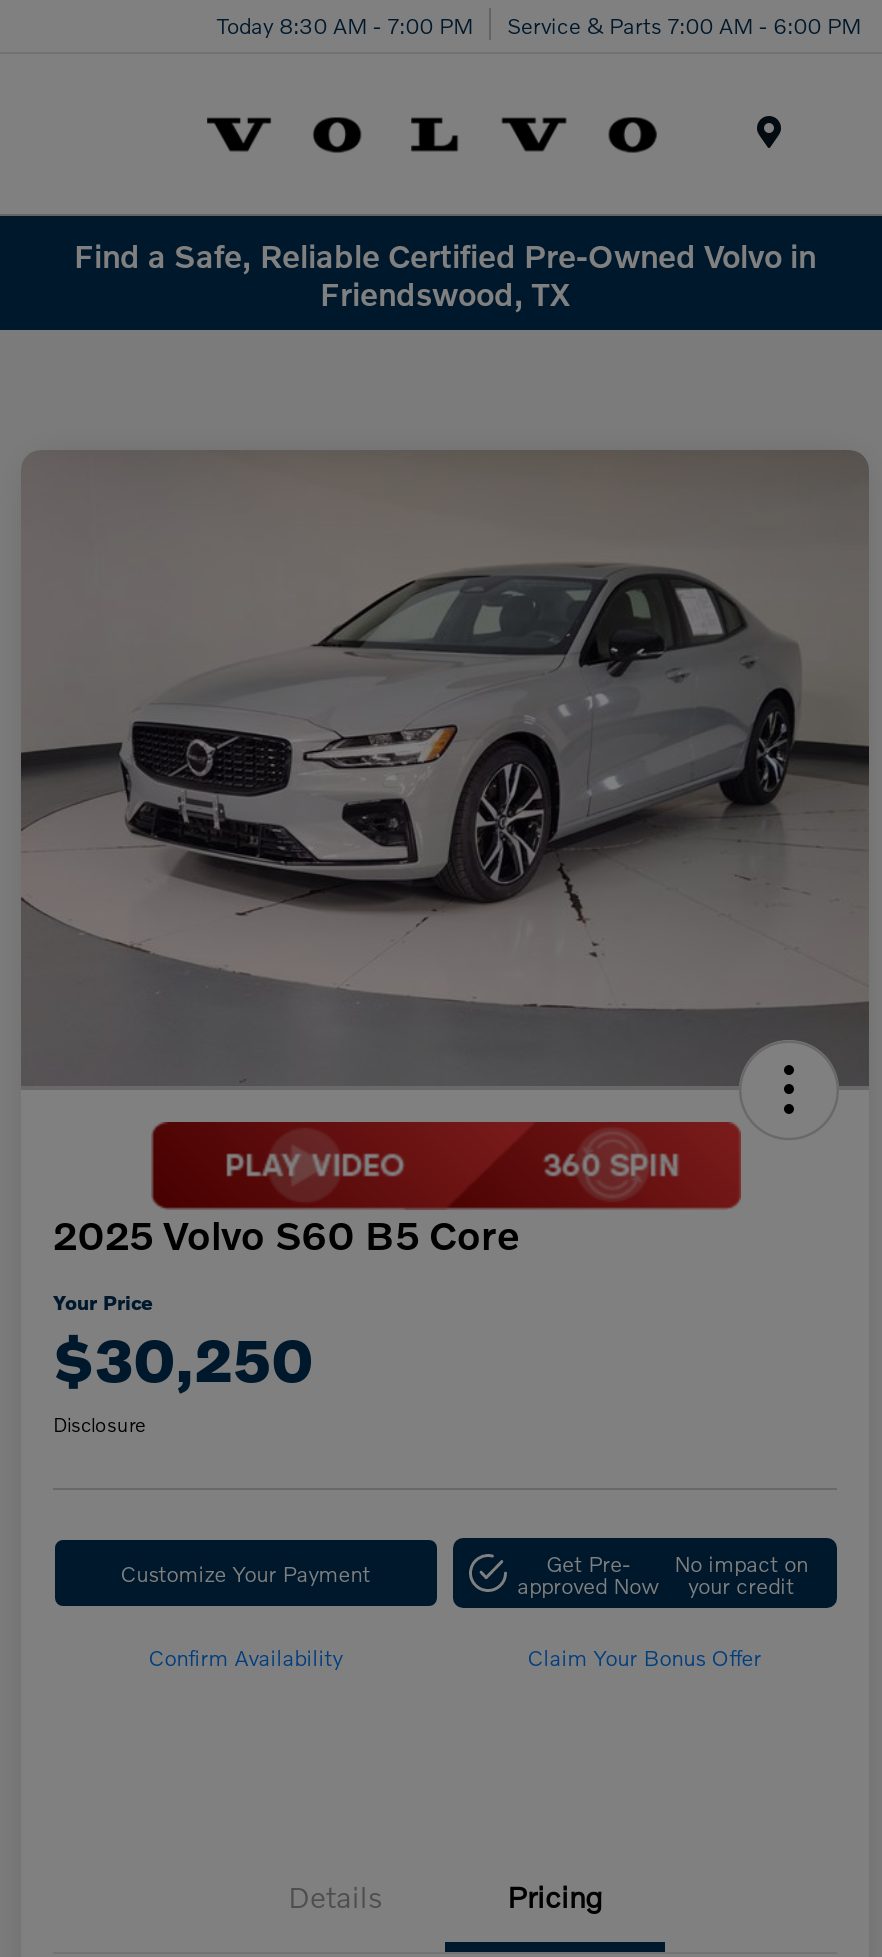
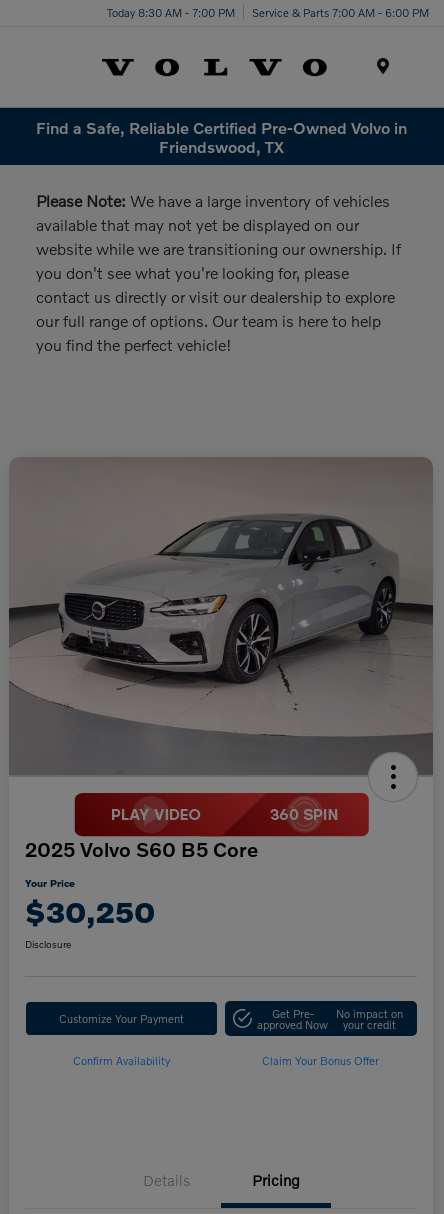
none -> [36,191,401,354] Please Note: We have a large inventory of vehicles | available that may not yet be displayed on our | website while we are transitioning our ownership. If | you don't see what you're looking for, please | contact us directly or visit our dealership to explore | our full range of options. Our team is here to help | you find the perfect vehicle!

